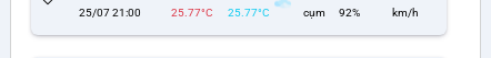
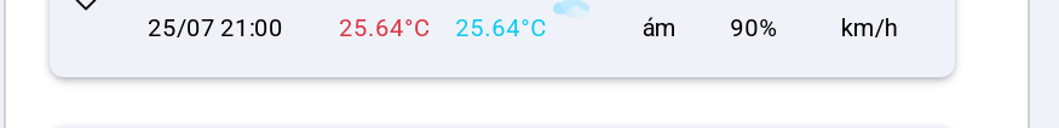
[171,7,270,19] 25.77°C | 25.77°C -> [339,15,547,42] 25.64°C | 25.64°C
[303,7,360,19] cụm | 92% -> [642,15,776,42] ám | 90%

